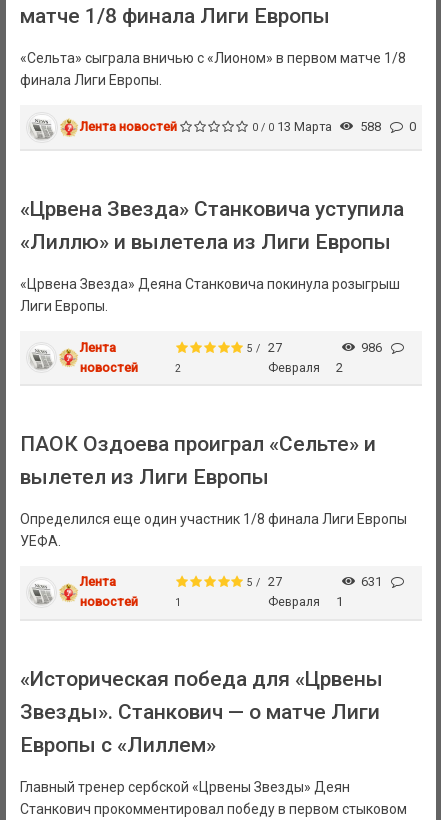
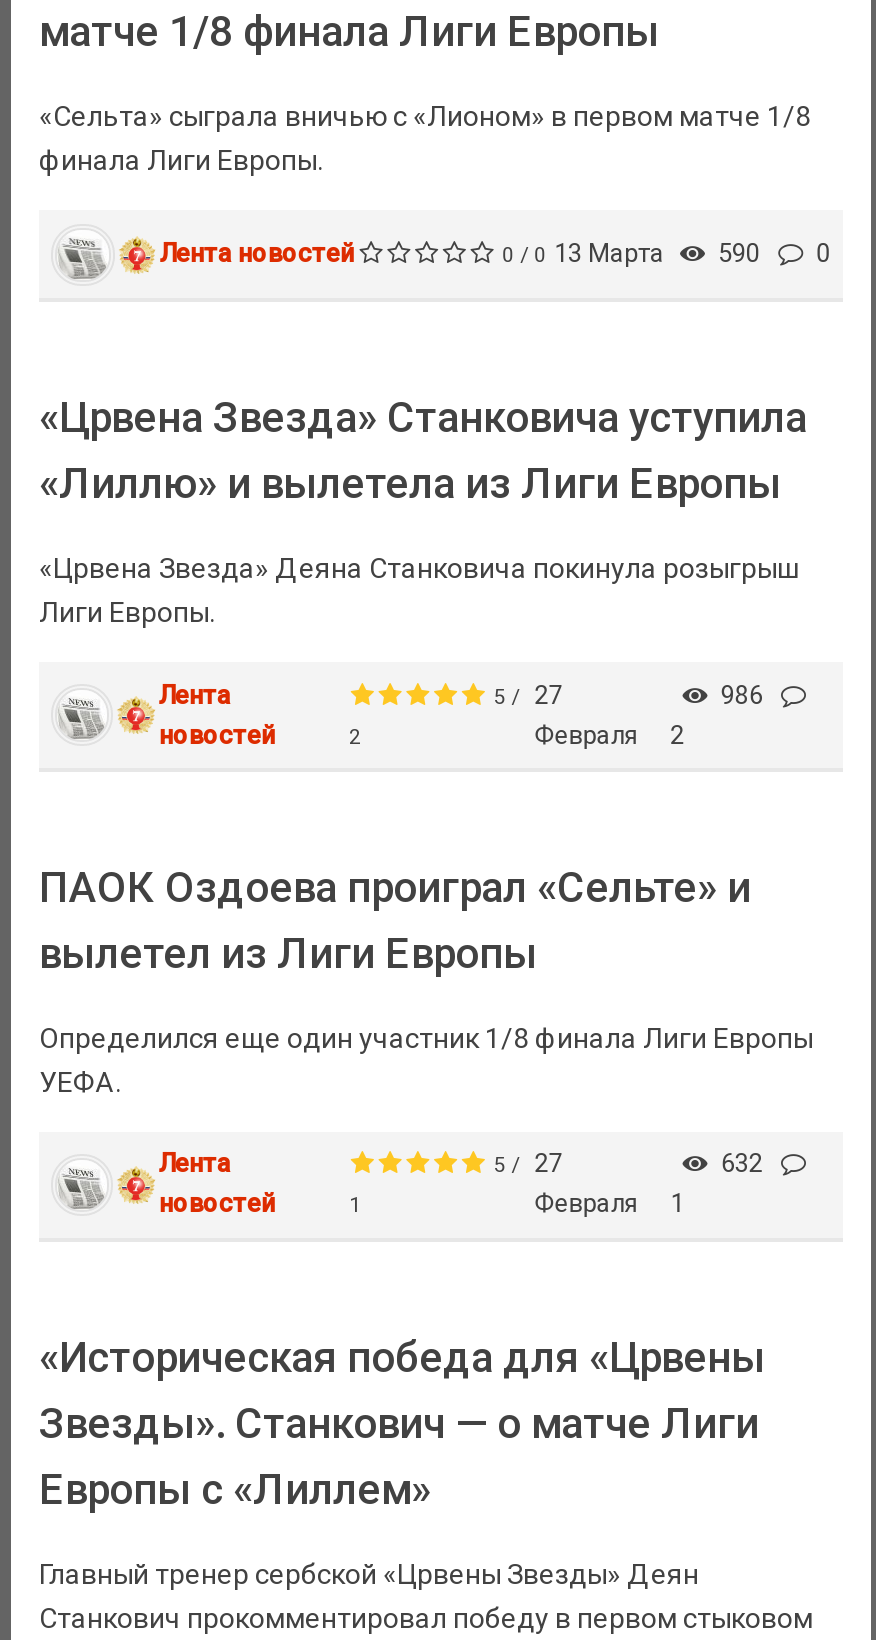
[252,119,416,134] 0 / 0 13 Марта 588 0 -> [502,239,830,269] 0 / 0 13 Марта 590 0
[361,574,385,589] 631 -> [721,1149,769,1179] 632

